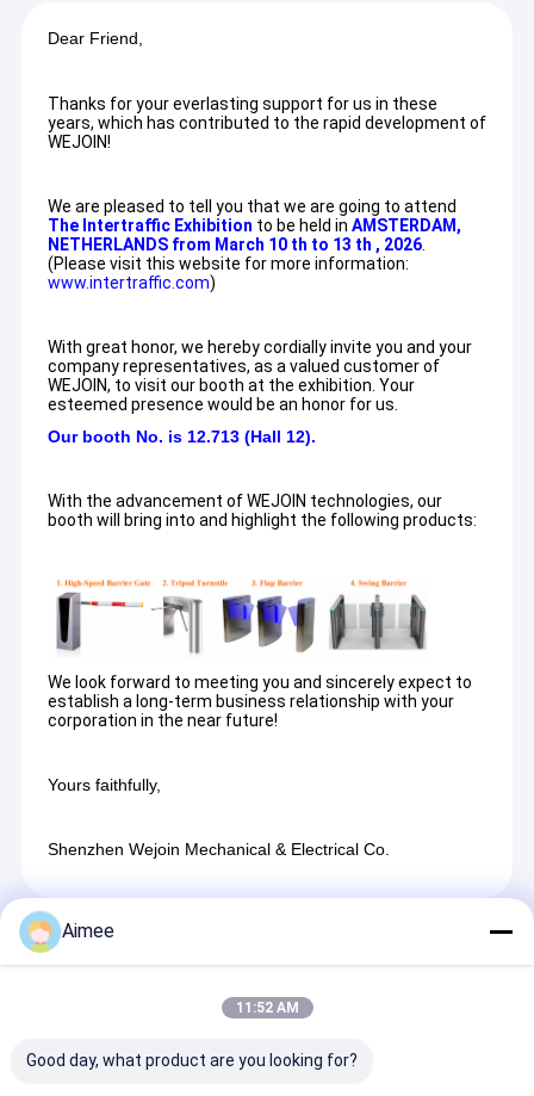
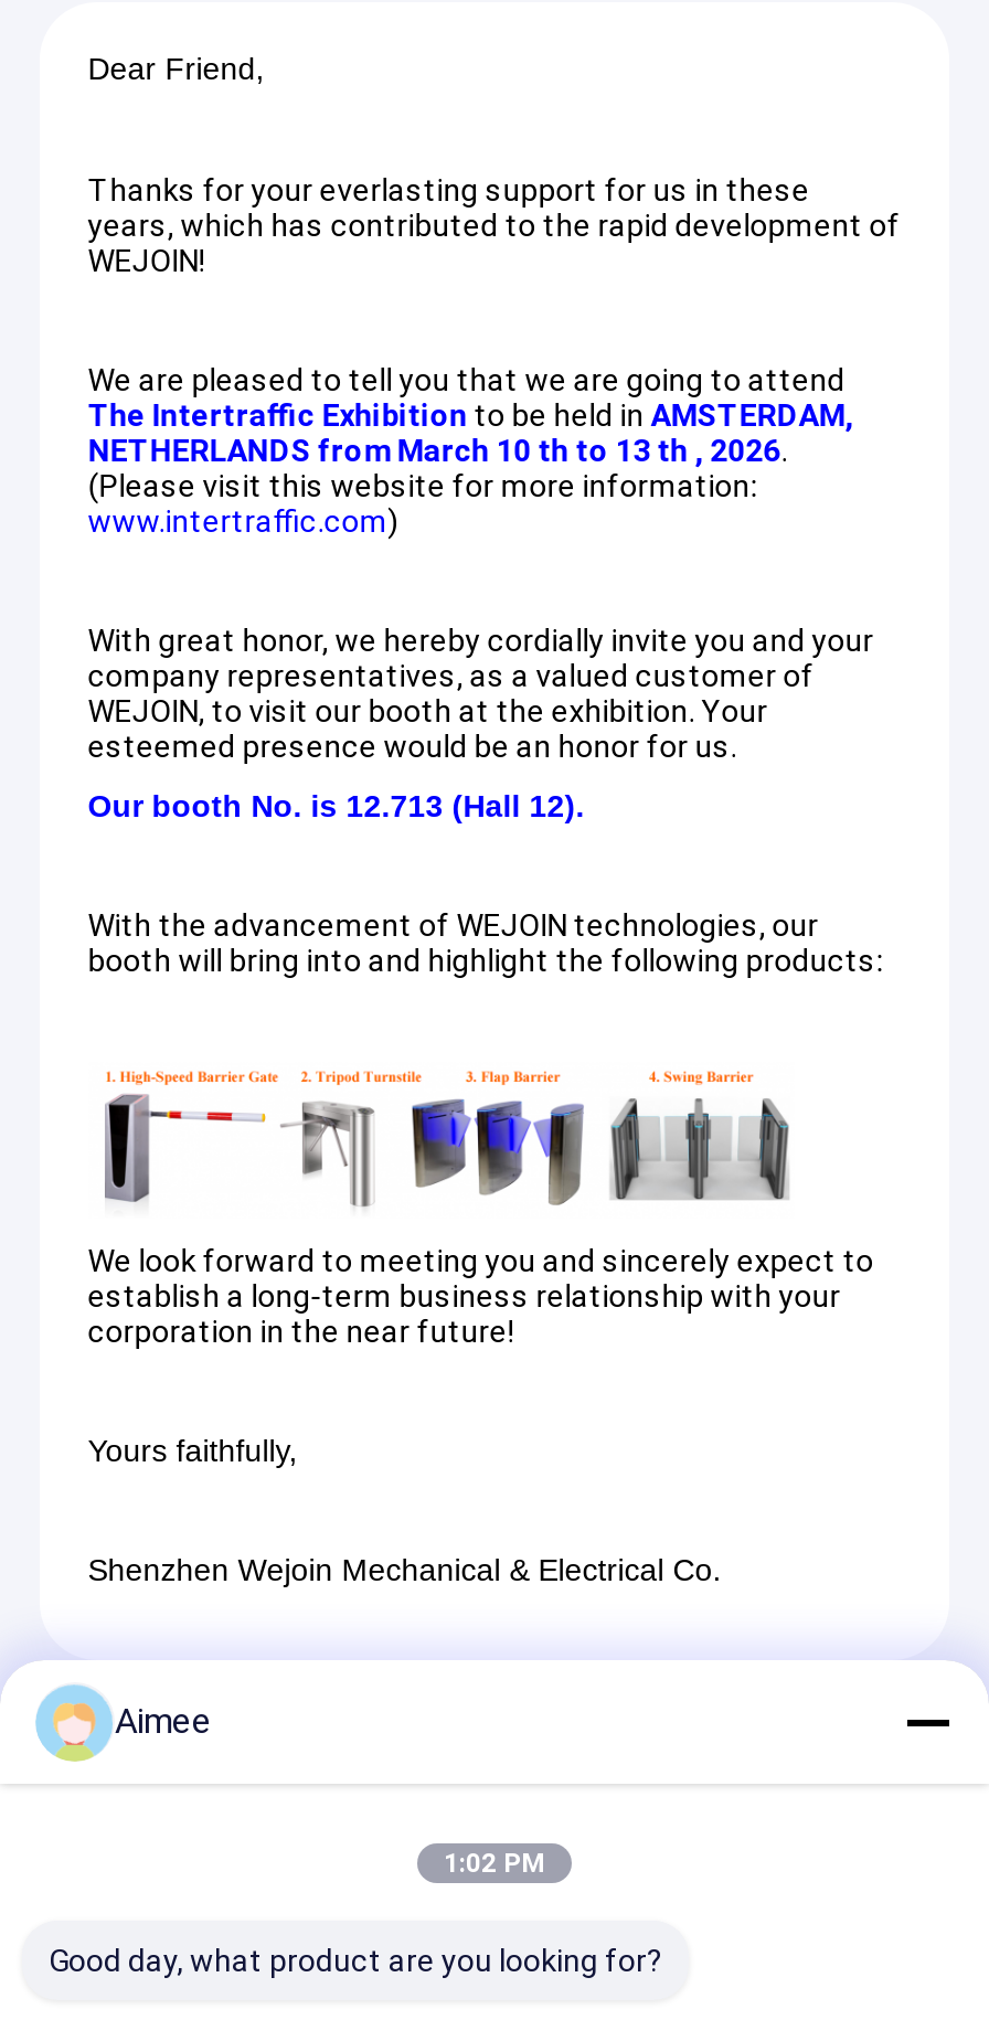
[235,999,299,1016] 11:52 AM -> [444,1848,545,1879] 1:02 PM

